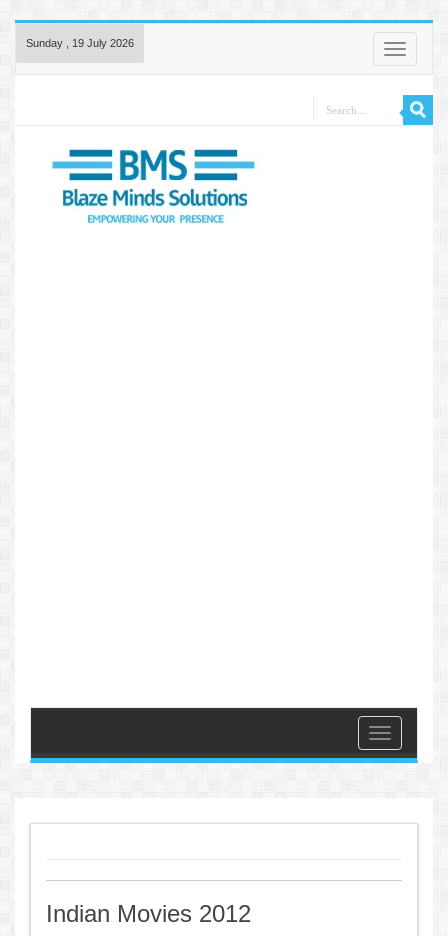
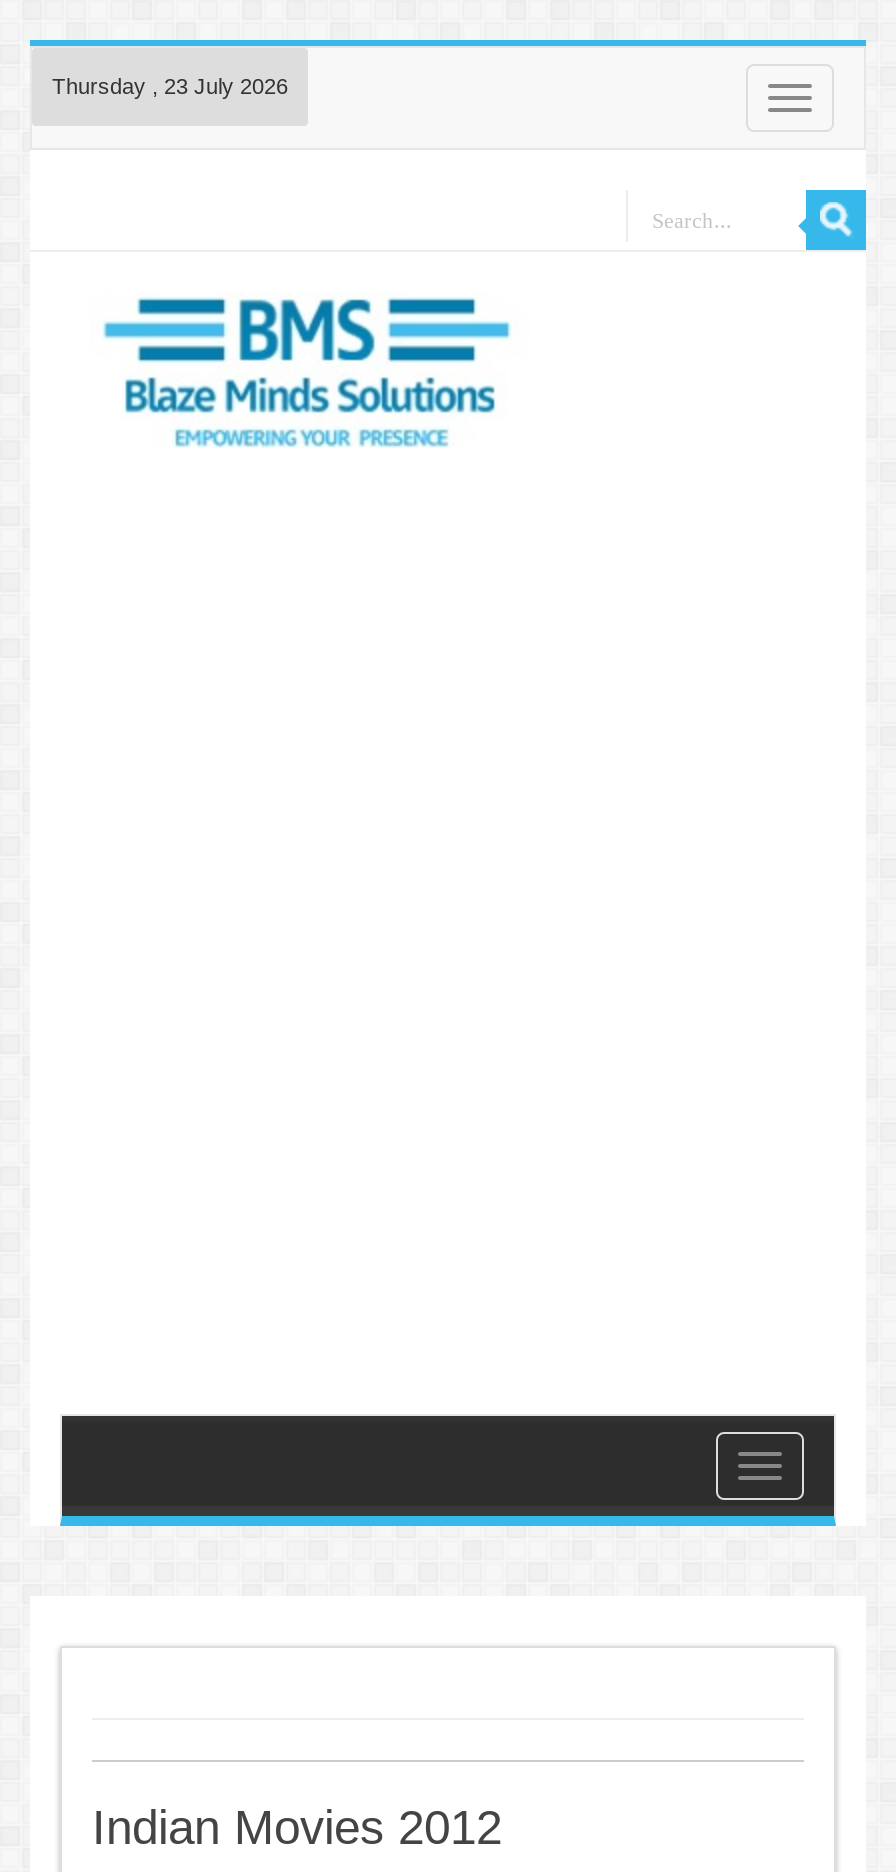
[26,37,134,49] Sunday , 19 July 2026 -> [52,74,288,98] Thursday , 23 July 2026

